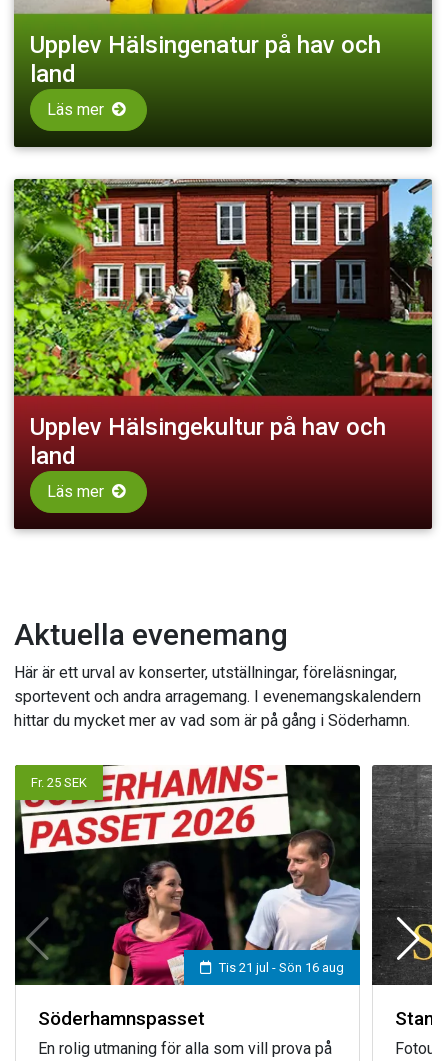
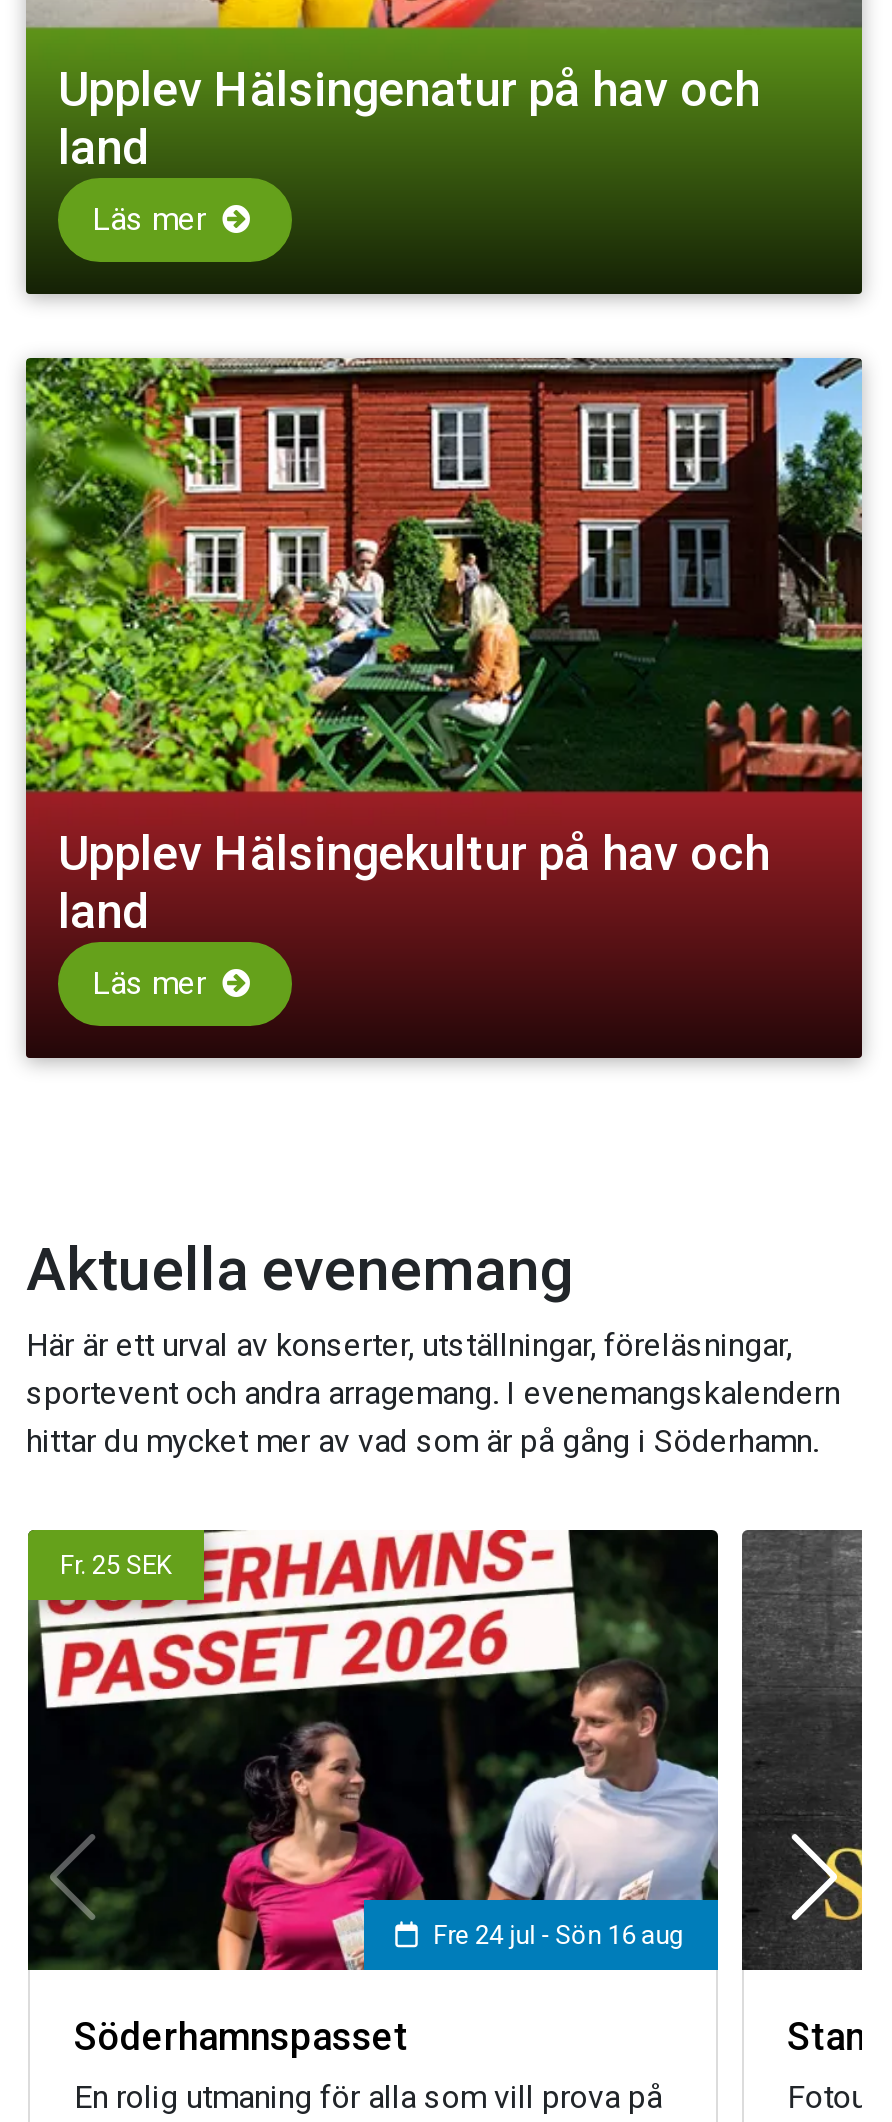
[219,960,344,975] Tis 21 jul - Sön 16 aug -> [433,1920,685,1950] Fre 24 jul - Sön 16 aug

